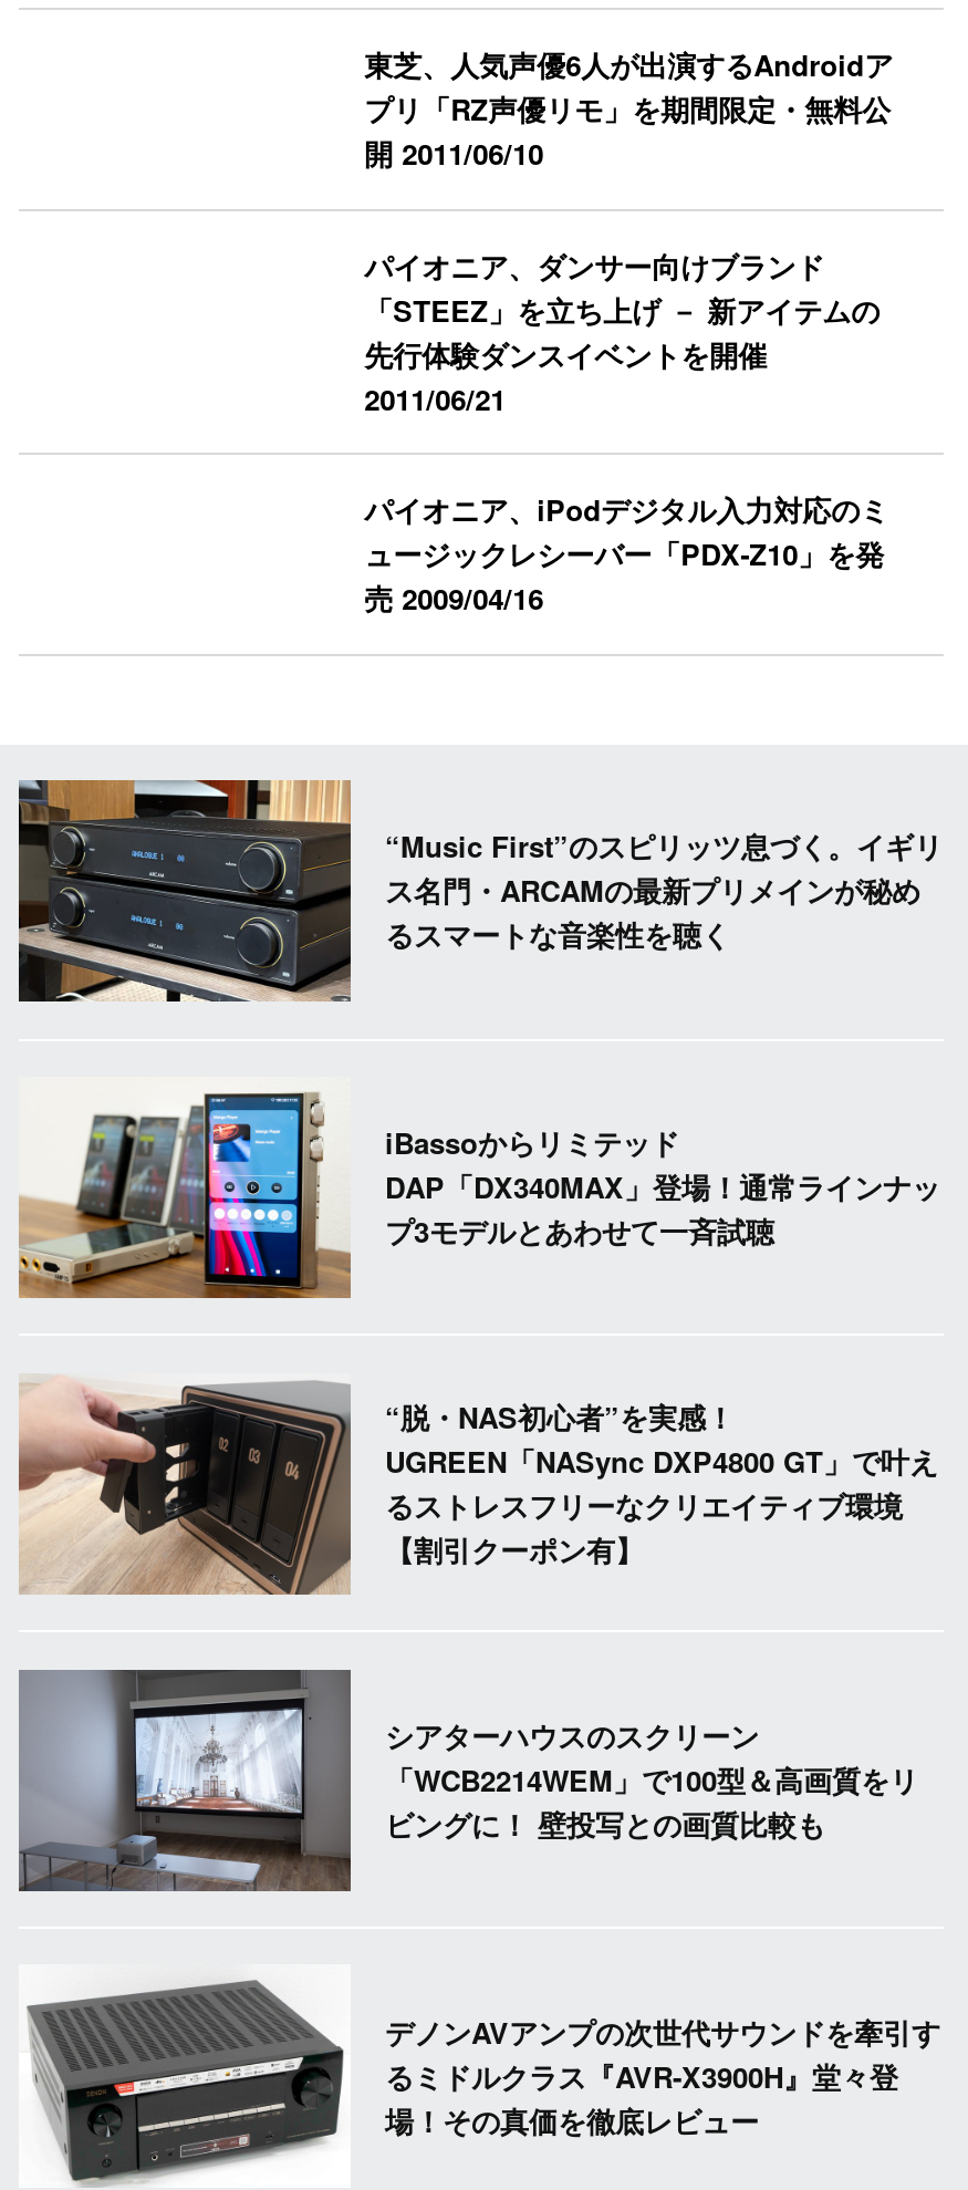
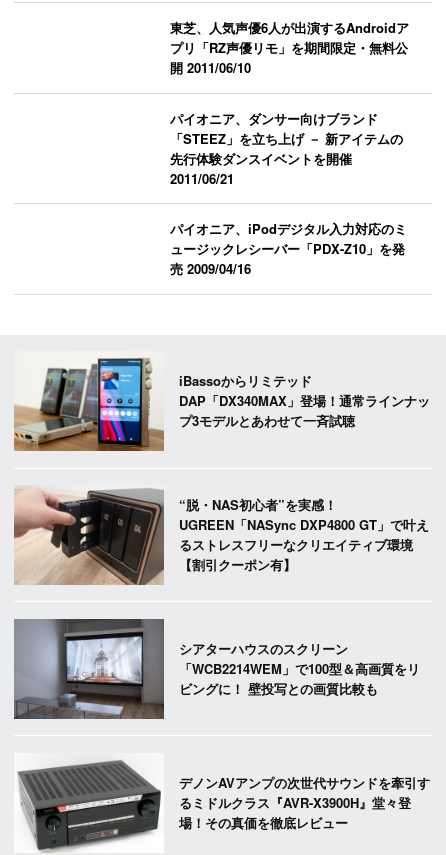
[17,778,943,1004] [image] | “Music First”のスピリッツ息づく。イギリ | ス名門・ARCAMの最新プリメインが秘め | るスマートな音楽性を聴く -> none

